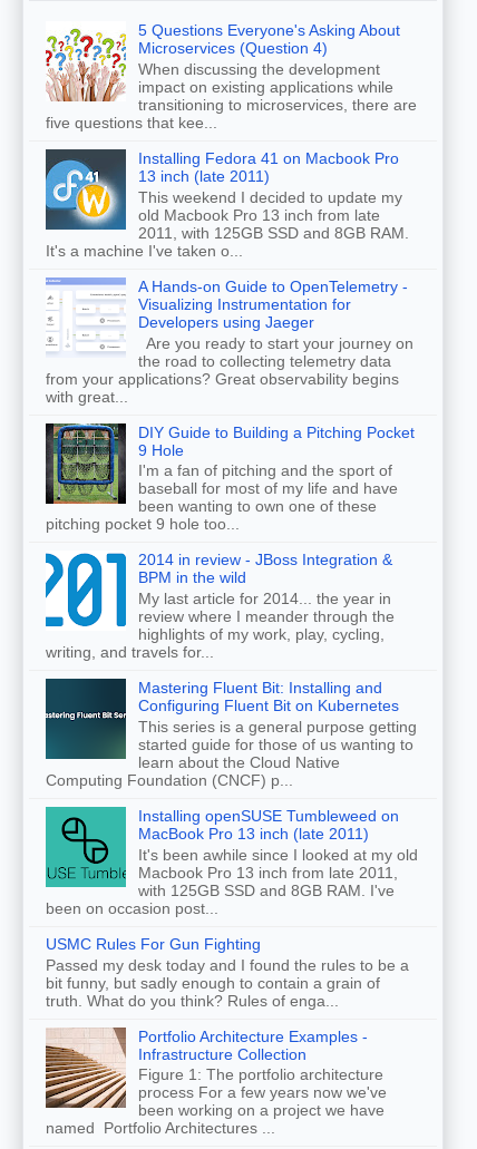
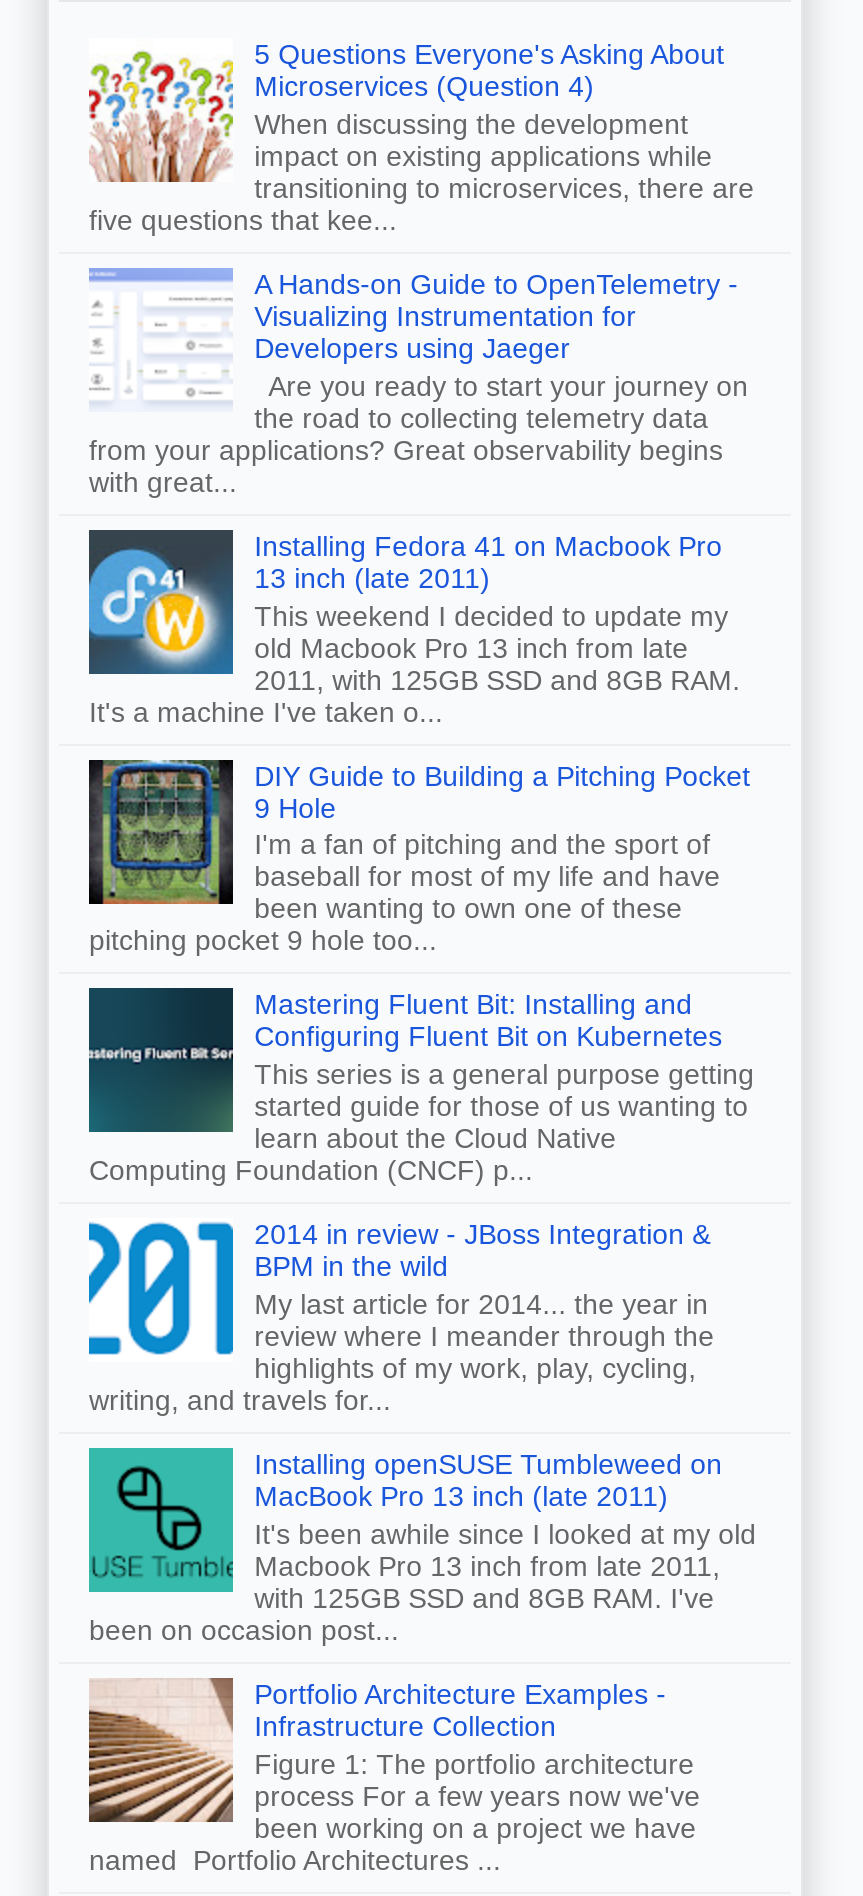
moved [45,148,413,259] -> [87,528,748,727]: [image] | Installing Fedora 41 on Macbook Pro | 13 inch (late 2011) | This weekend I decided to update my | old Macbook Pro 13 inch from late | 2011, with 125GB SSD and 8GB RAM. | It's a machine I've taken o...
moved [46,277,413,405] -> [89,268,748,498]: A Hands-on Guide to OpenTelemetry - | Visualizing Instrumentation for | Developers using Jaeger | Are you ready to start your journey on | the road to collecting telemetry data | from your applications? Great observability begins | with great...
moved [46,551,394,661] -> [89,1218,714,1416]: 2014 in review - JBoss Integration & | BPM in the wild | My last article for 2014... the year in | review where I meander through the | highlights of my work, play, cycling, | writing, and travels for...
moved [45,678,416,789] -> [87,986,754,1186]: [image] | Mastering Fluent Bit: Installing and | Configuring Fluent Bit on Kubernetes | This series is a general purpose getting | started guide for those of us wanting to | learn about the Cloud Native | Computing Foundation (CNCF) p...
[46,935,409,1009] USMC Rules For Gun Fighting | Passed my desk today and I found the rules to be a | bit funny, but sadly enough to contain a grain of | truth. What do you think? Rules of enga... -> none

